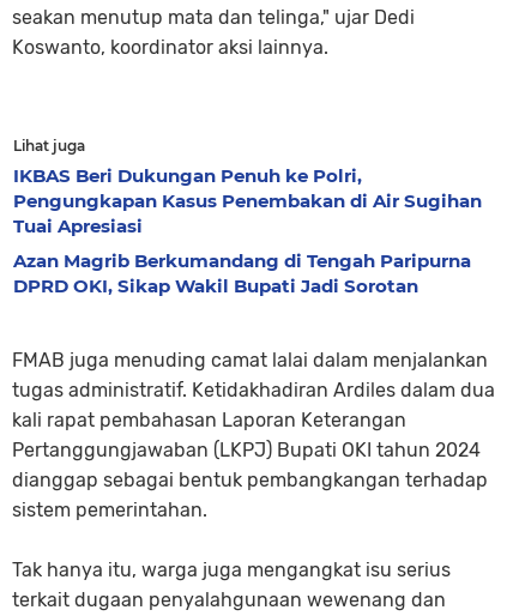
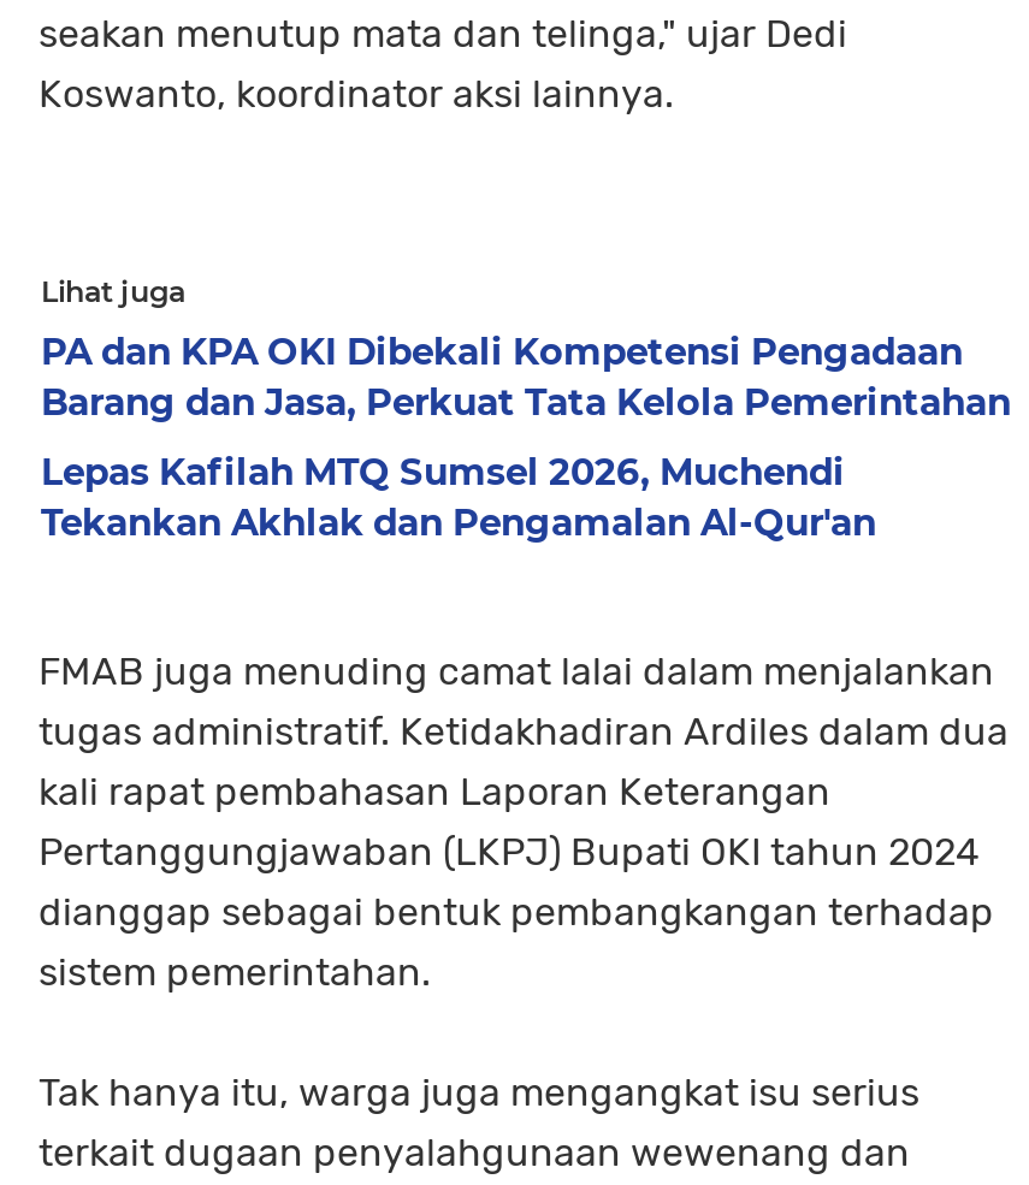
[13,164,482,237] IKBAS Beri Dukungan Penuh ke Polri, | Pengungkapan Kasus Penembakan di Air Sugihan | Tuai Apresiasi -> [41,328,1011,425] PA dan KPA OKI Dibekali Kompetensi Pengadaan | Barang dan Jasa, Perkuat Tata Kelola Pemerintahan
[13,249,471,297] Azan Magrib Berkumandang di Tengah Paripurna | DPRD OKI, Sikap Wakil Bupati Jadi Sorotan -> [41,449,876,545] Lepas Kafilah MTQ Sumsel 2026, Muchendi | Tekankan Akhlak dan Pengamalan Al-Qur'an

